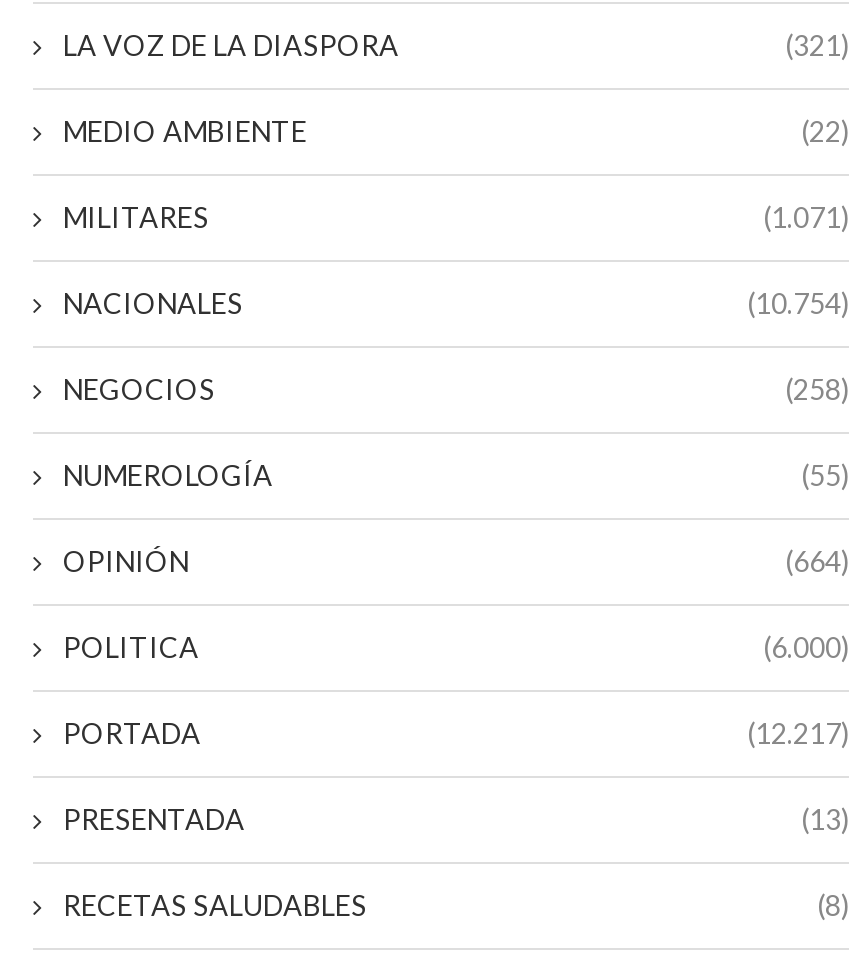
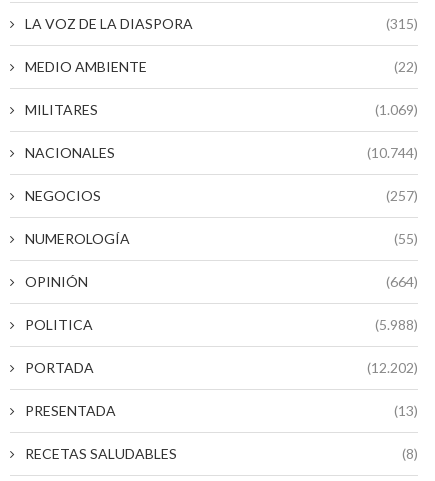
[785,28,849,62] (321) -> [386,15,418,32] (315)
[763,200,849,234] (1.071) -> [375,101,418,118] (1.069)
[747,286,849,320] (10.754) -> [367,144,418,161] (10.744)
[785,372,849,406] (258) -> [386,187,418,204] (257)
[763,630,849,664] (6.000) -> [375,316,418,333] (5.988)
[747,716,849,750] (12.217) -> [367,359,418,376] (12.202)

